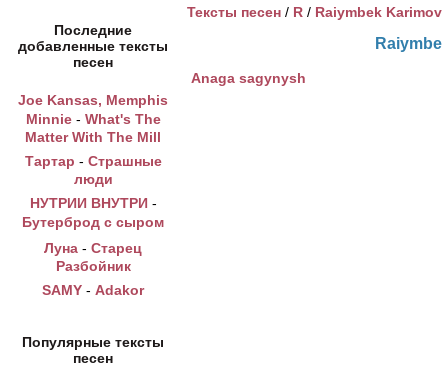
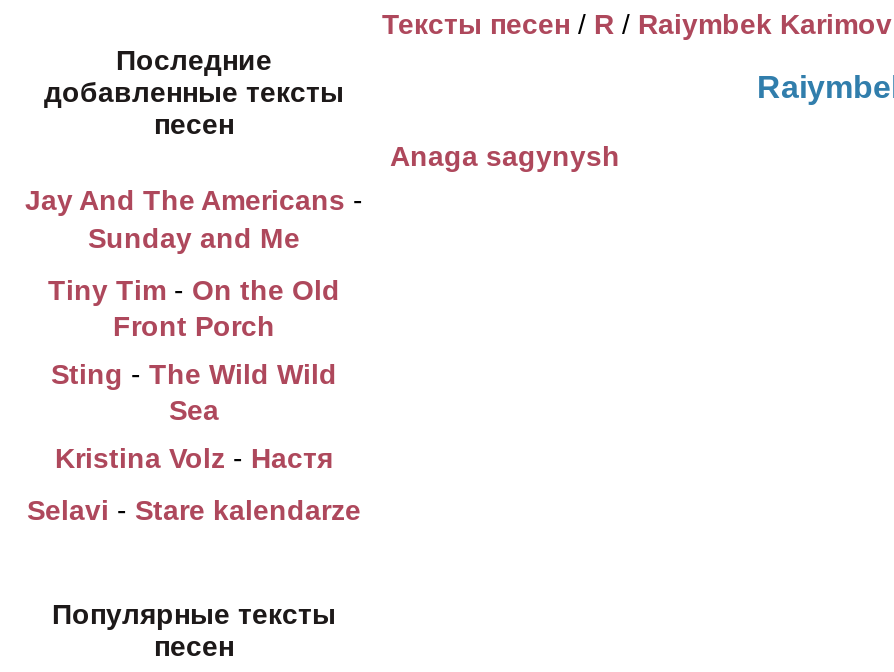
[18,92,168,145] Joe Kansas, Memphis | Minnie - What's The | Matter With The Mill -> [25,184,363,254] Jay And The Americans - | Sunday and Me
[24,153,161,187] Тартар - Страшные | люди -> [48,274,340,342] Tiny Tim - On the Old | Front Porch
[22,195,164,230] НУТРИИ ВНУТРИ - | Бутерброд с сыром -> [51,358,337,426] Sting - The Wild Wild | Sea
[44,240,142,274] Луна - Старец | Разбойник -> [55,442,333,474] Kristina Volz - Настя
[42,282,144,298] SAMY - Adakor -> [27,494,361,526] Selavi - Stare kalendarze

